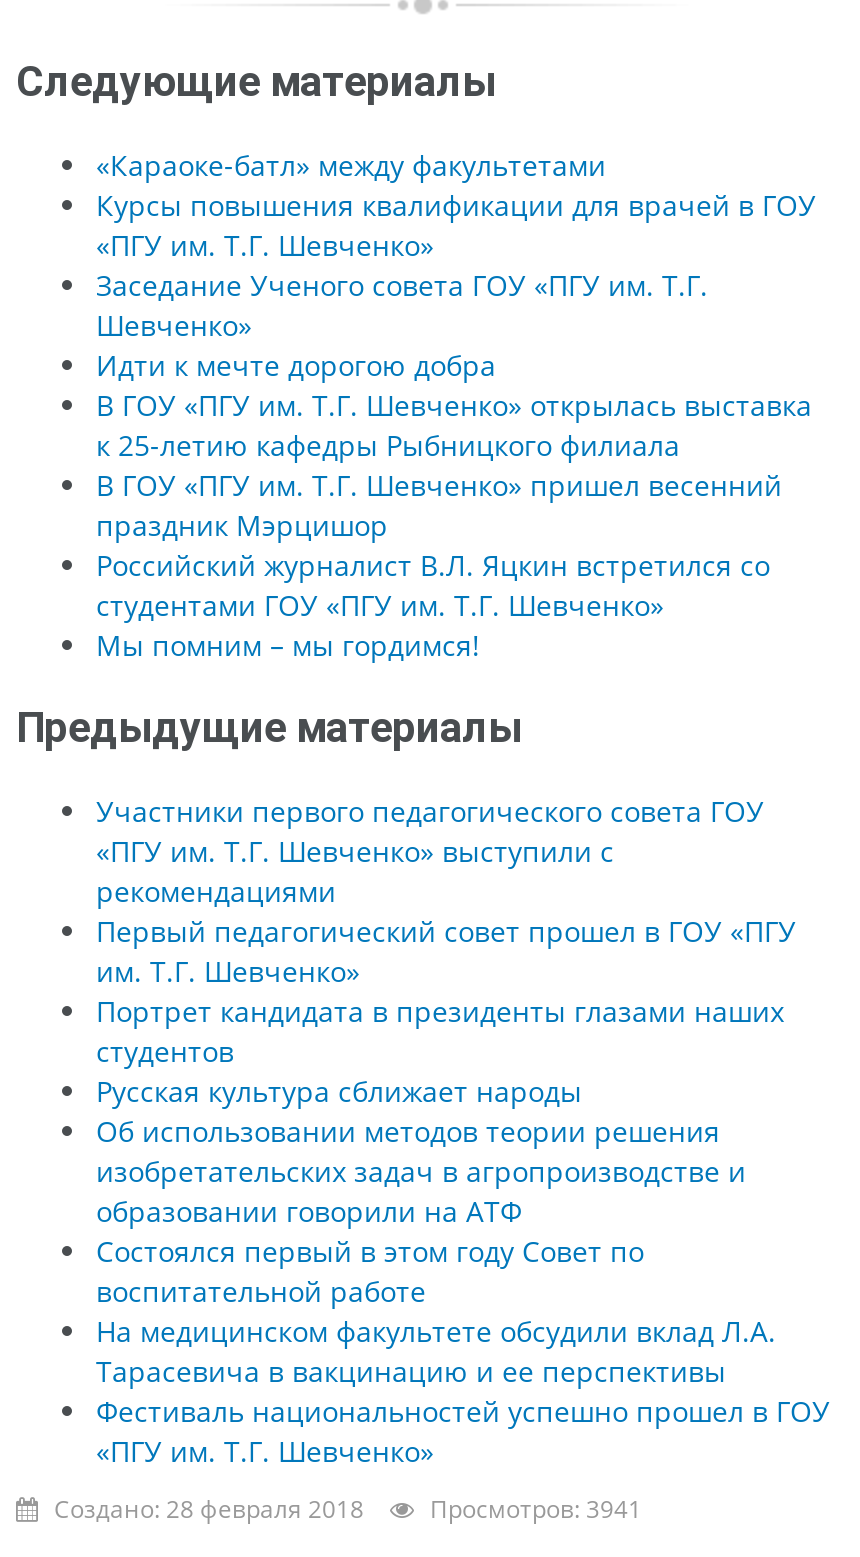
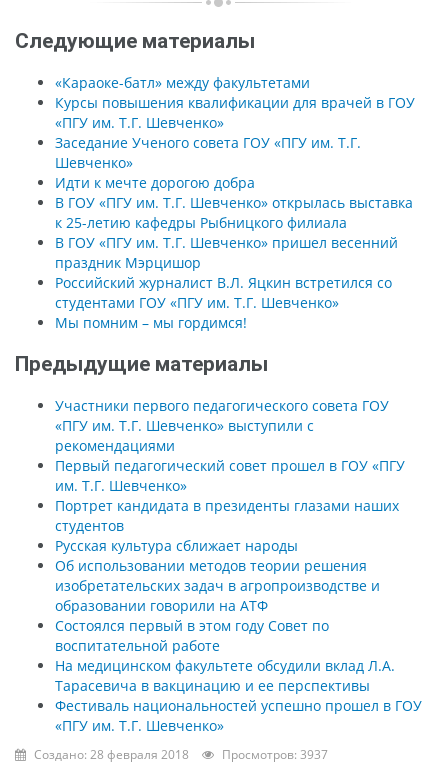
[54,1491,642,1525] Создано: 28 февраля 2018 Просмотров: 3941 -> [34,745,328,762] Создано: 28 февраля 2018 Просмотров: 3937

